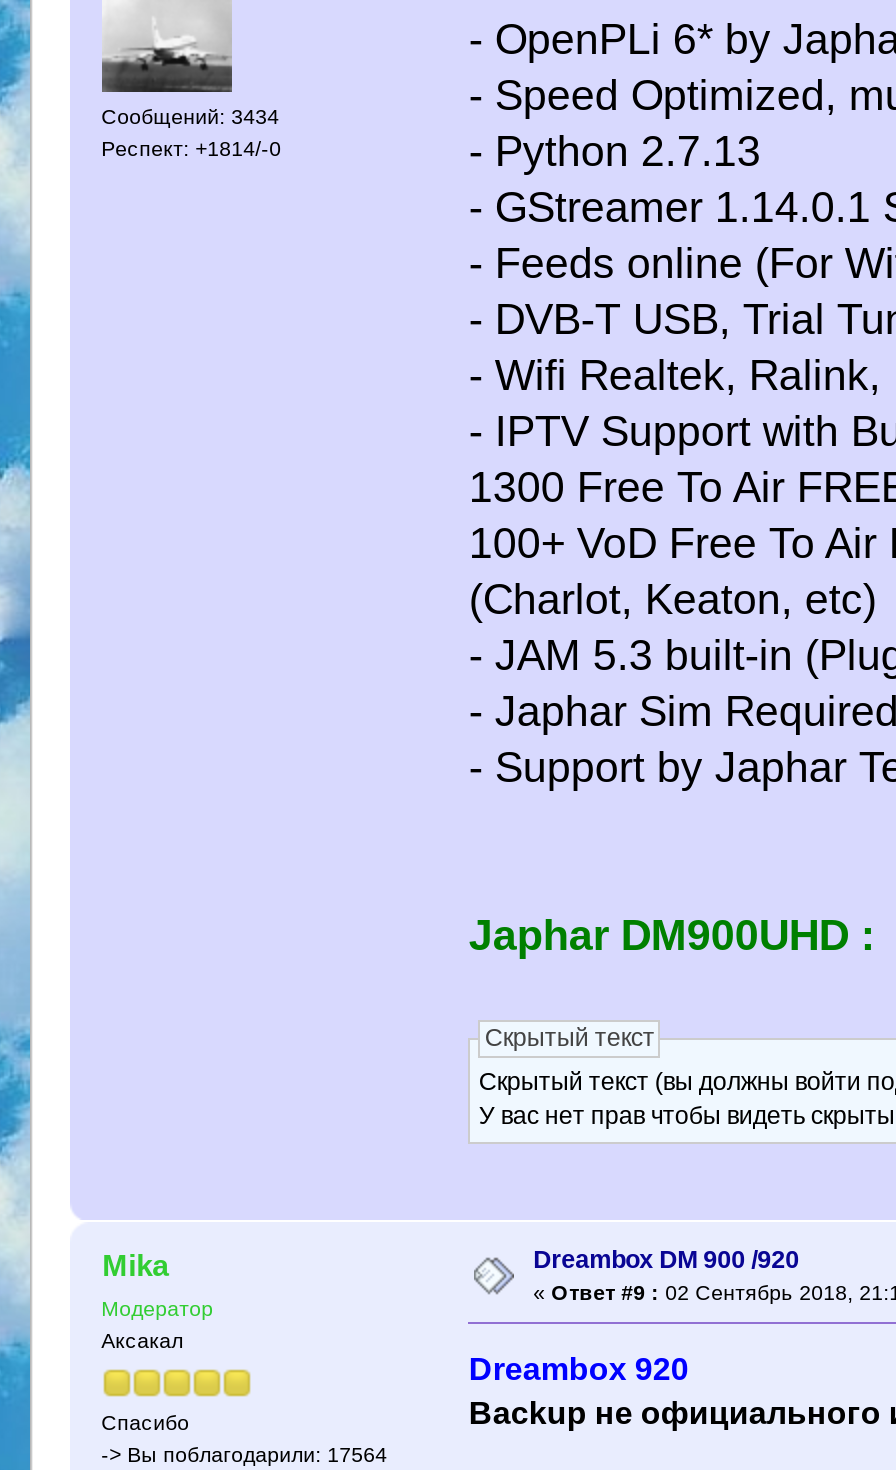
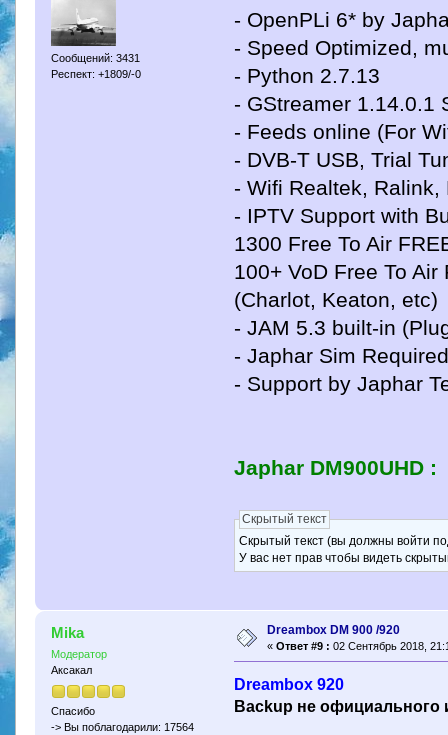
[101,103,279,127] Сообщений: 3434 -> [51,52,140,64] Сообщений: 3431
[101,135,281,159] Респект: +1814/-0 -> [51,68,141,80] Респект: +1809/-0

